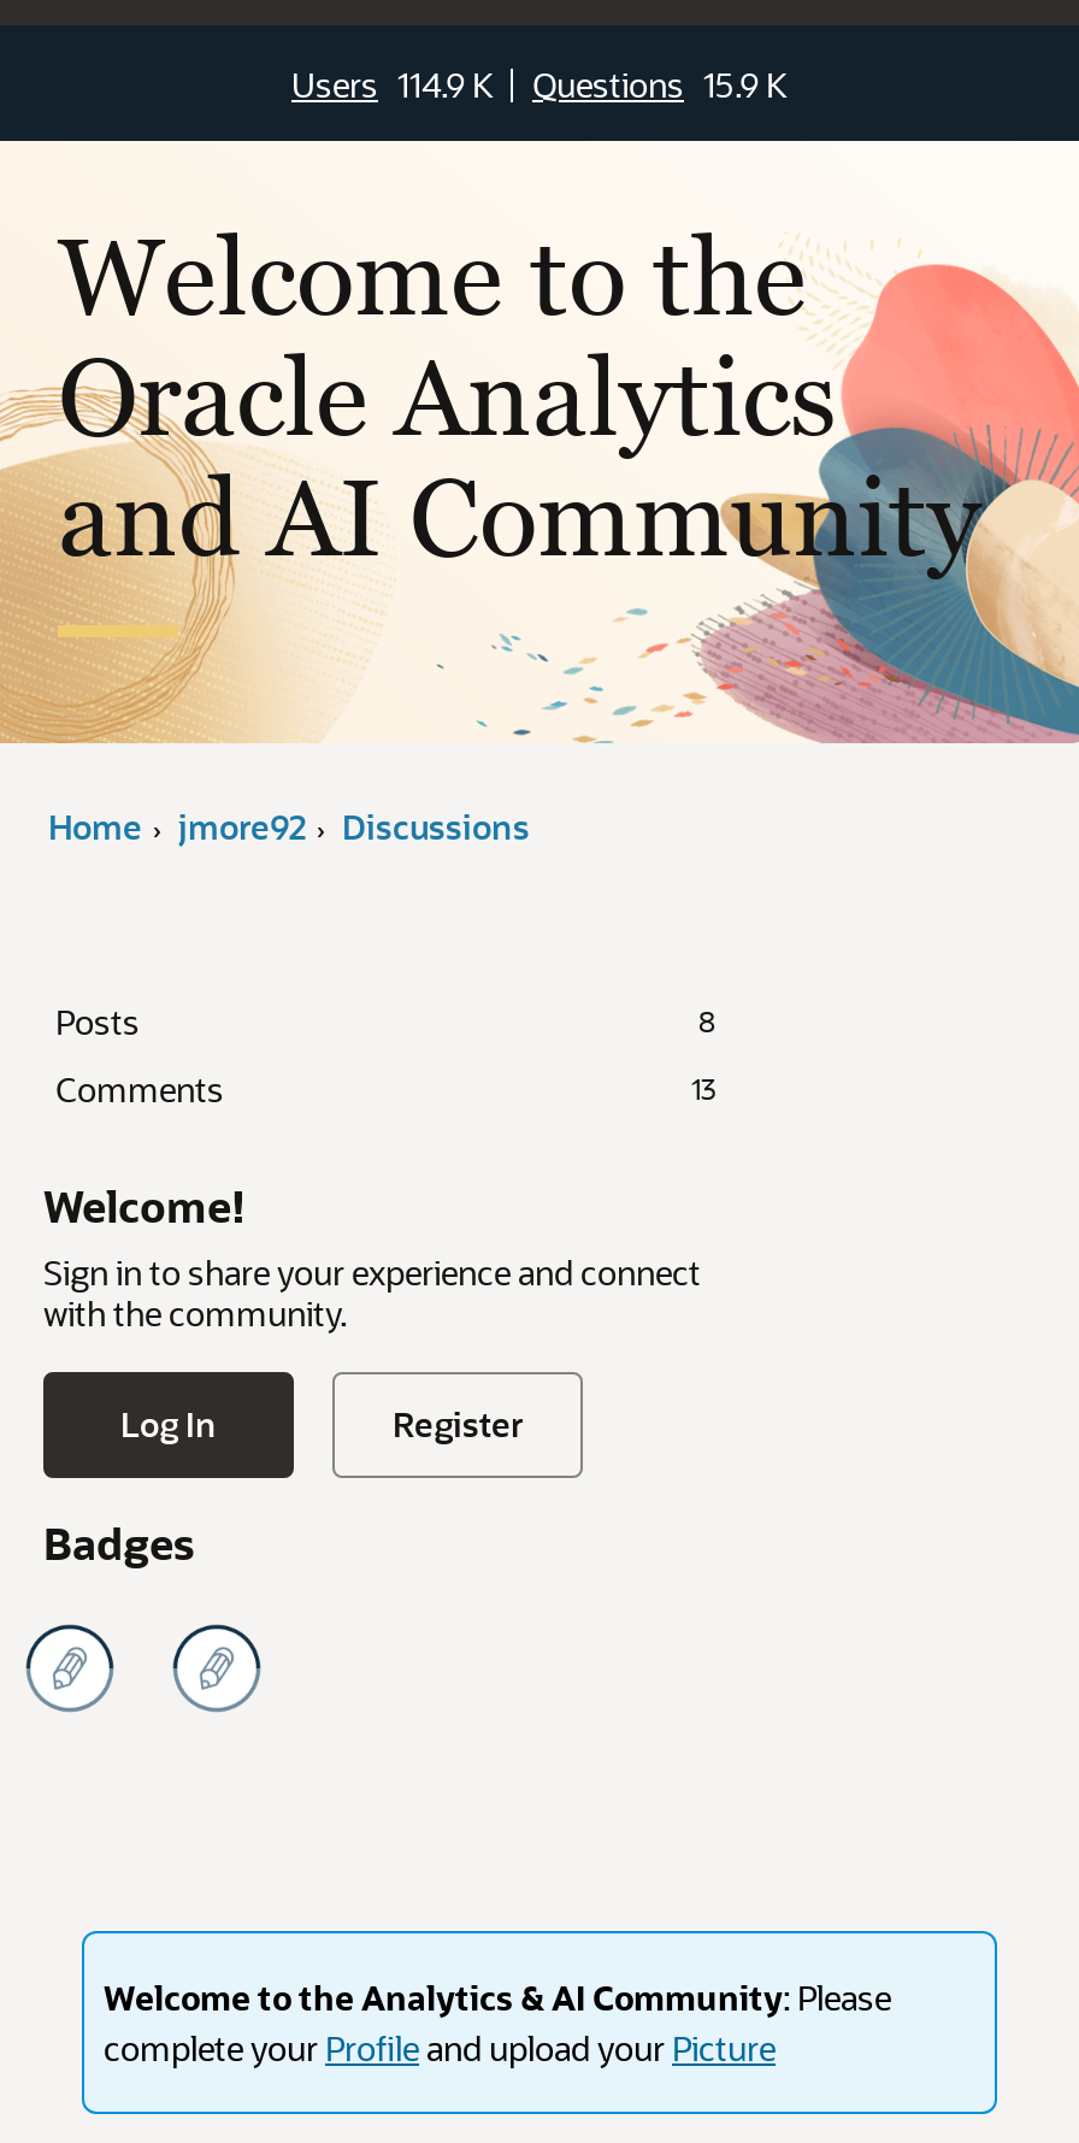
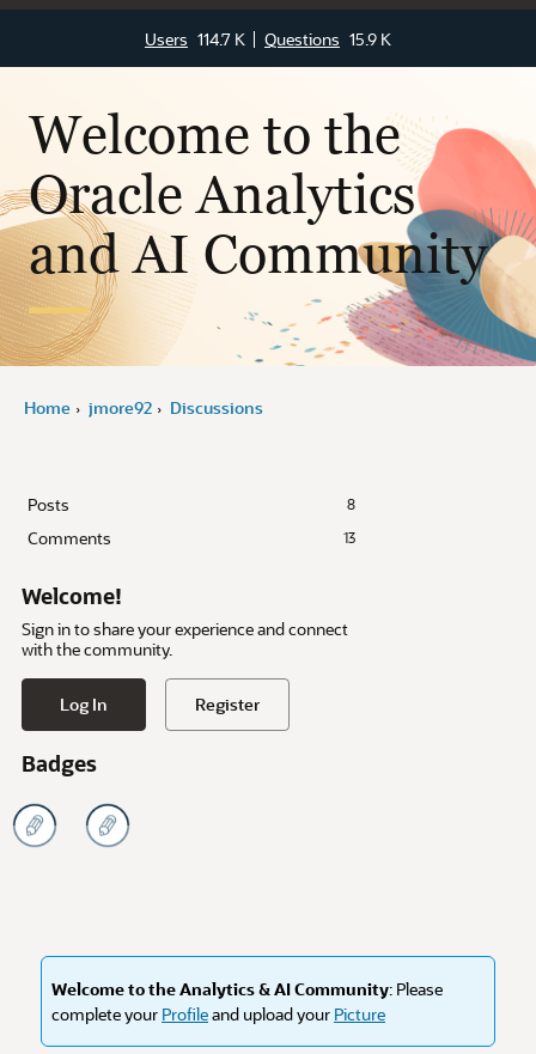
[291,60,788,106] Users 114.9 K Questions 15.9 K -> [145,27,391,50] Users 114.7 K Questions 15.9 K

